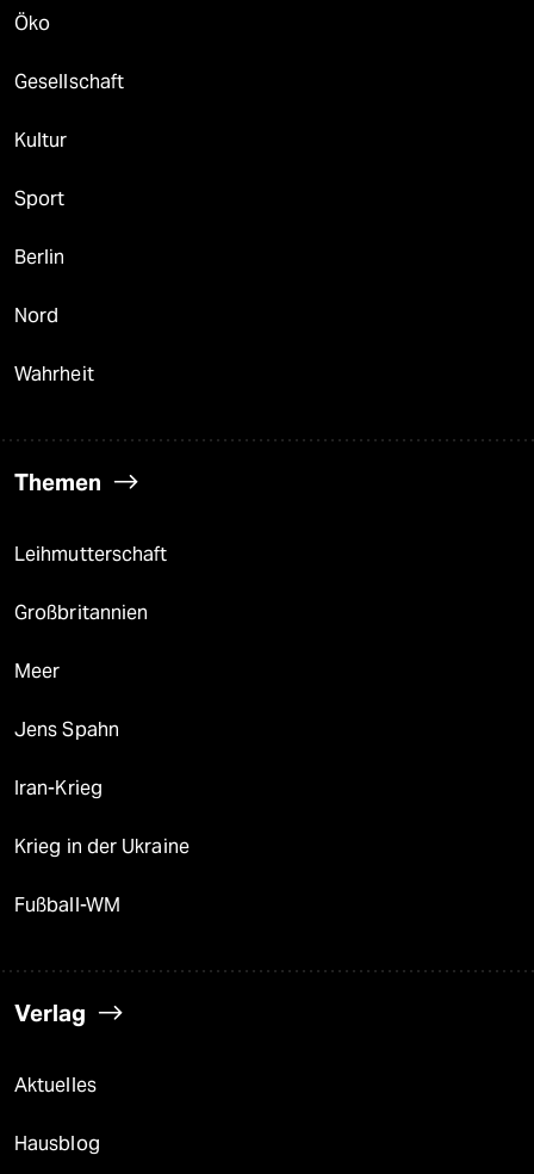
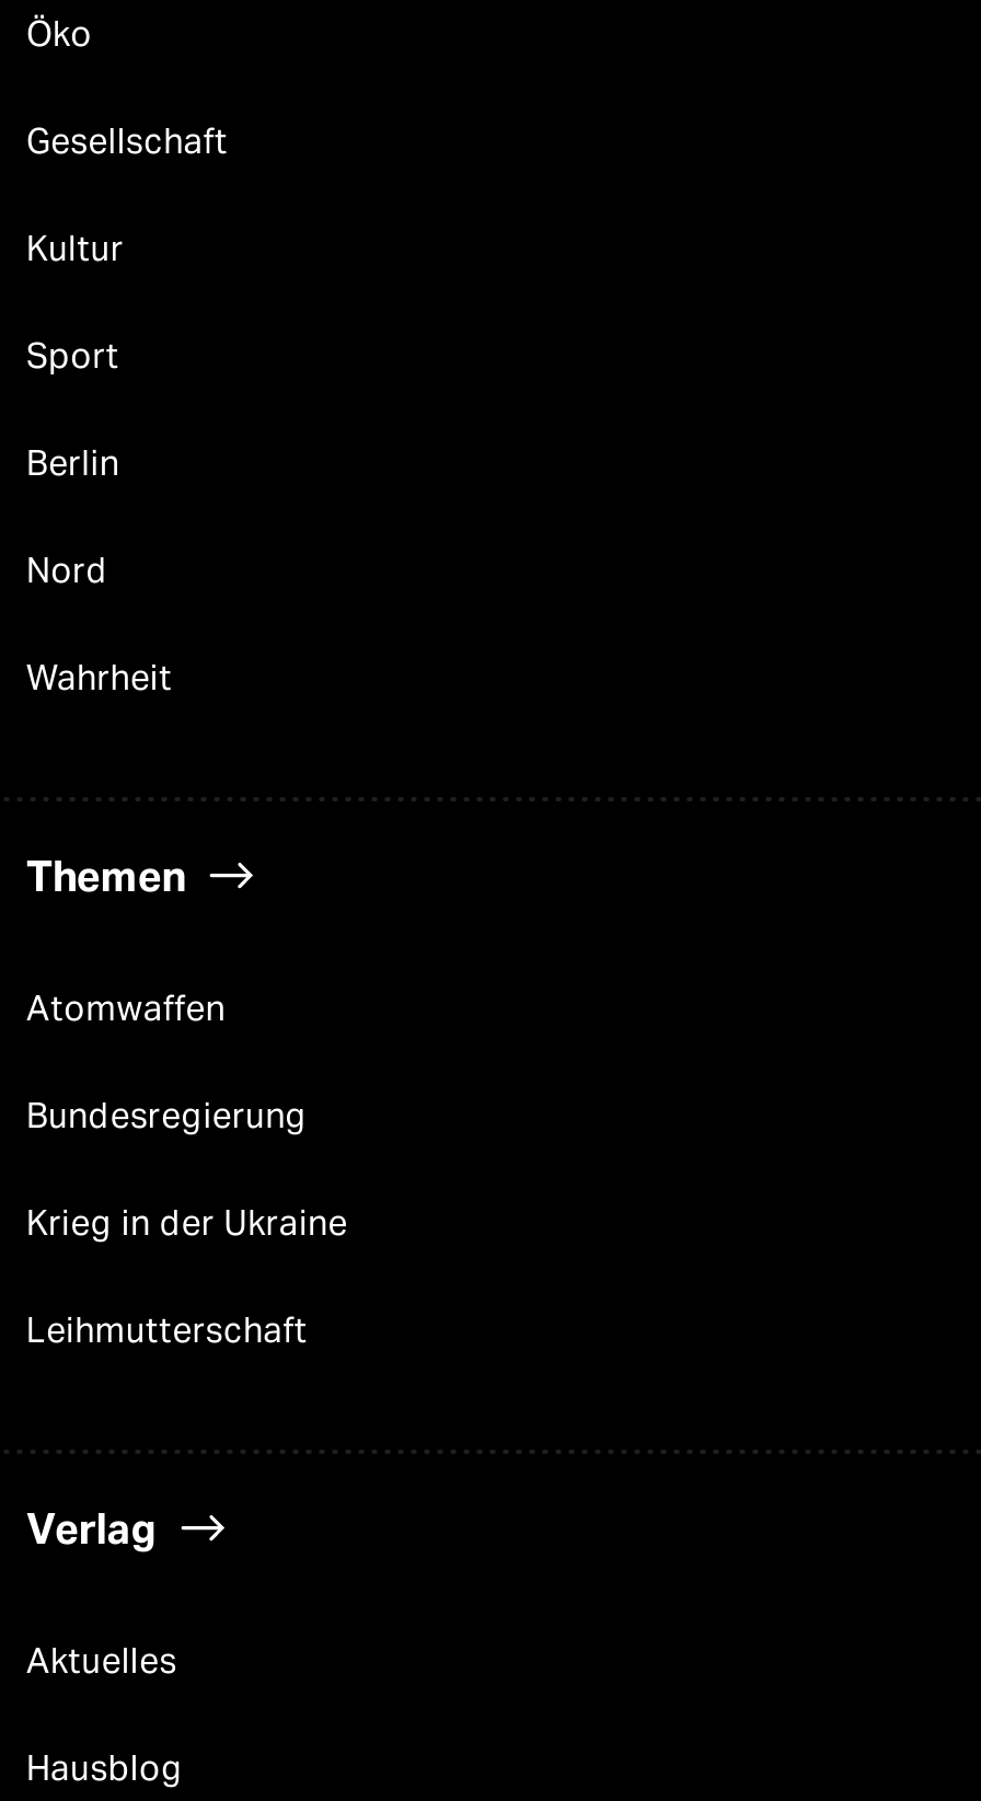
none -> [26,988,307,1136] Atomwaffen | Bundesregierung
moved [14,543,167,566] -> [26,1309,308,1351]: Leihmutterschaft
[14,601,148,916] Großbritannien | Meer | Jens Spahn | Iran-Krieg | Fußball-WM -> none
moved [14,835,189,858] -> [26,1202,348,1244]: Krieg in der Ukraine

